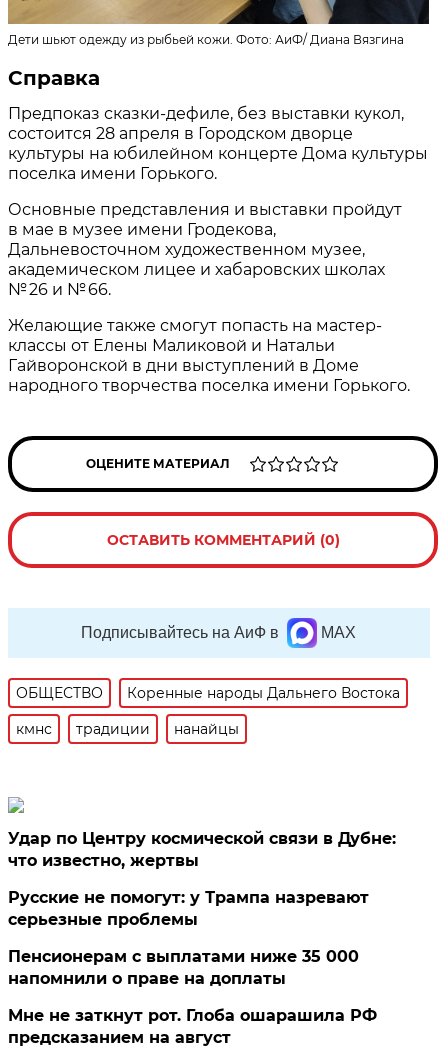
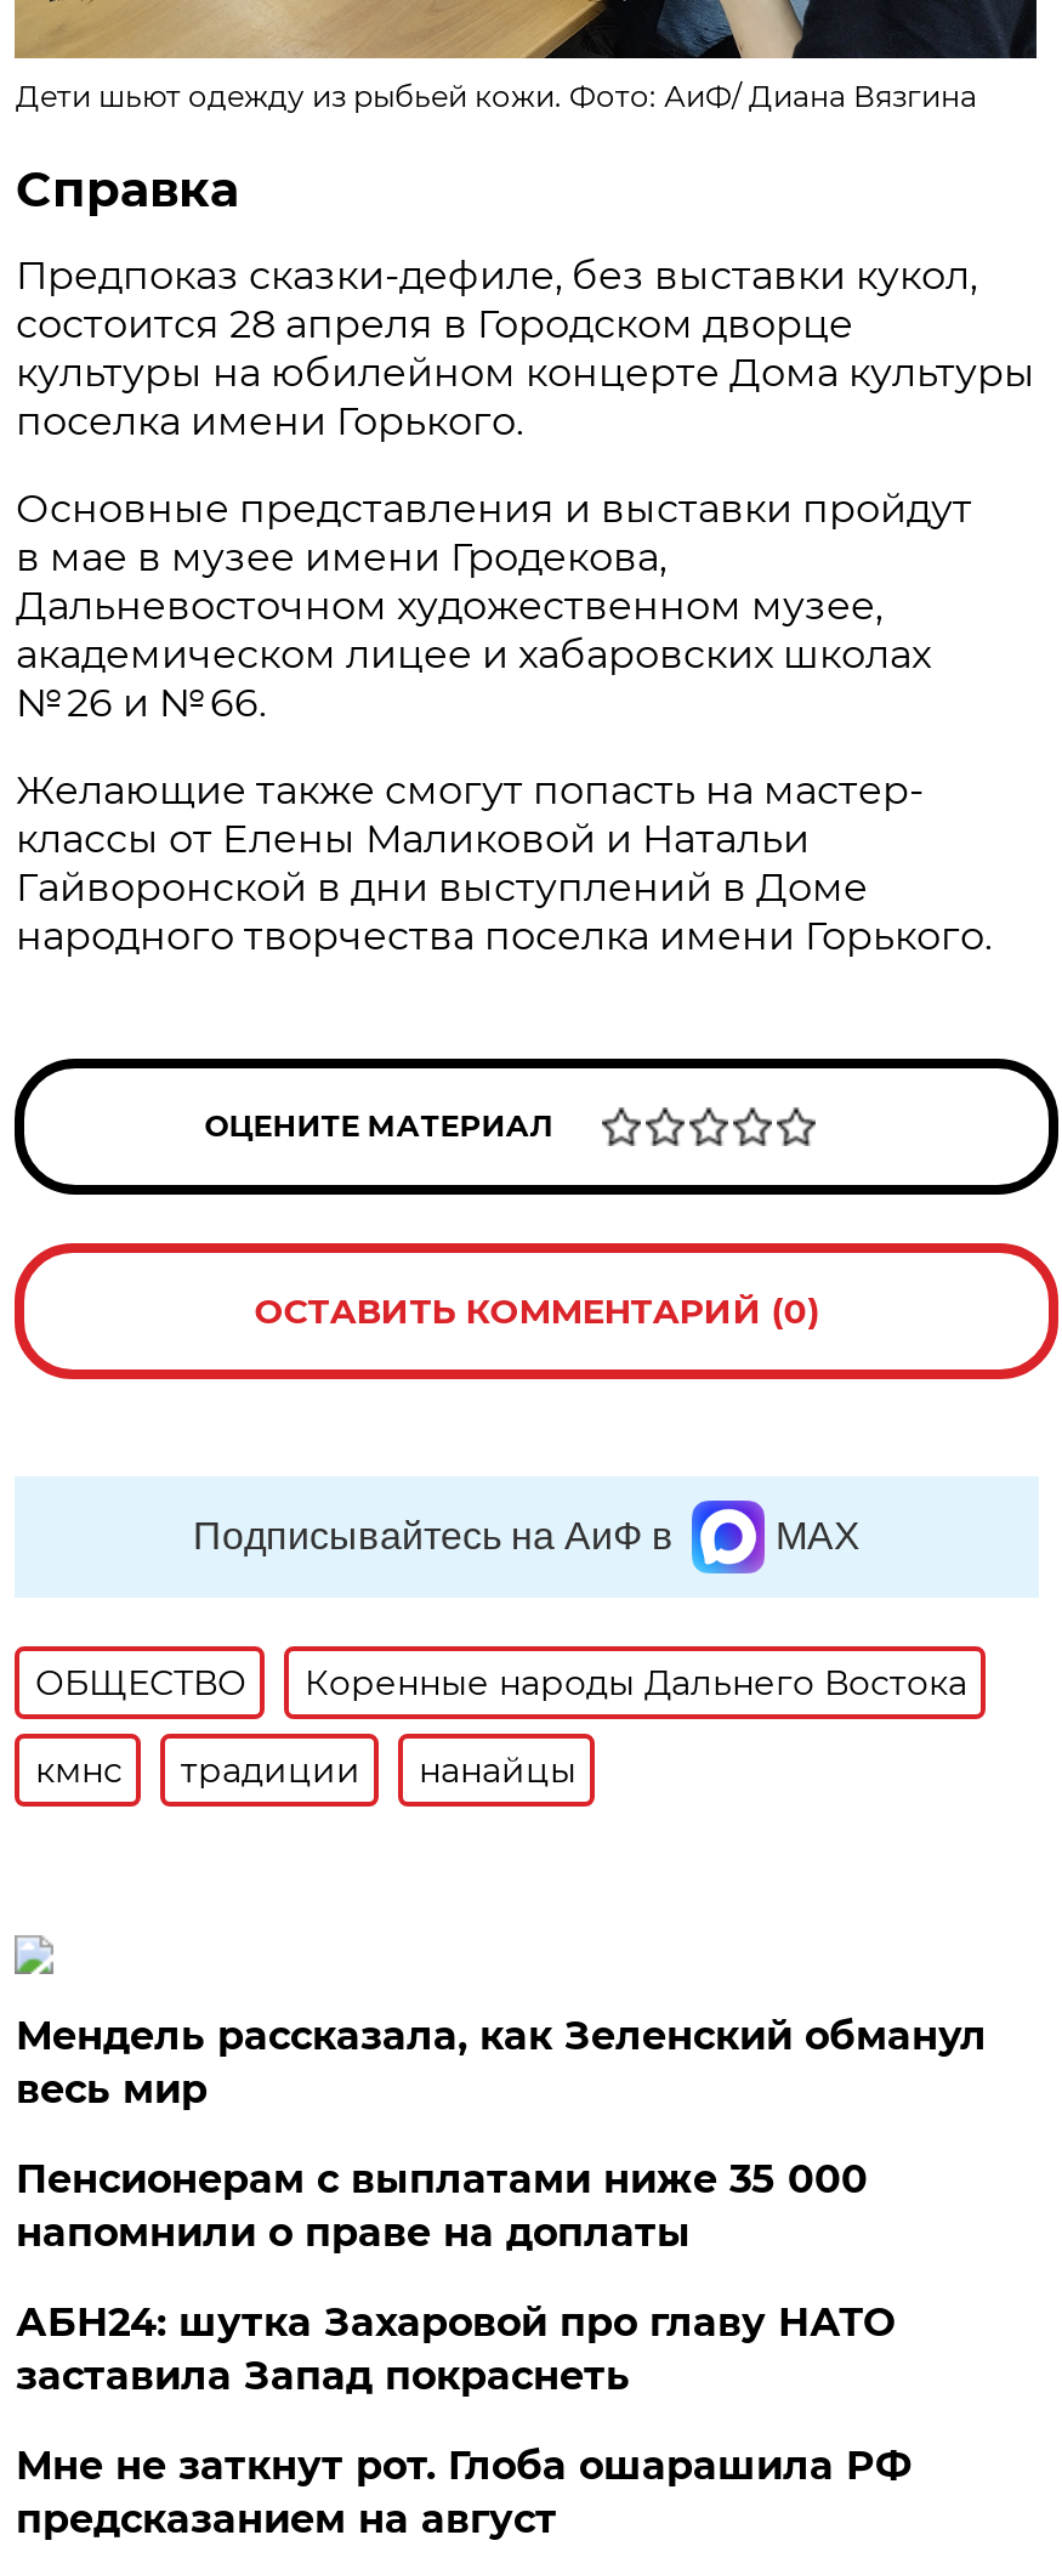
[8,829,396,929] Удар по Центру космической связи в Дубне: | что известно, жертвы | Русские не помогут: у Трампа назревают | серьезные проблемы -> [16,2012,987,2112] Мендель рассказала, как Зеленский обманул | весь мир
moved [8,947,359,988] -> [16,2155,868,2255]: Пенсионерам с выплатами ниже 35 000 | напомнили о праве на доплаты
none -> [16,2299,894,2398] АБН24: шутка Захаровой про главу НАТО | заставила Запад покраснеть

